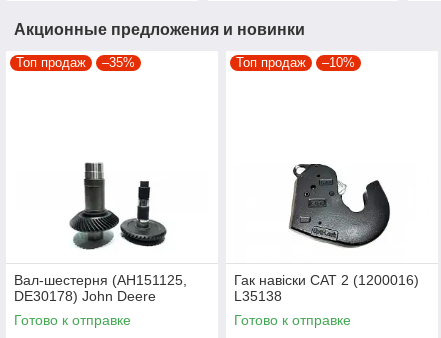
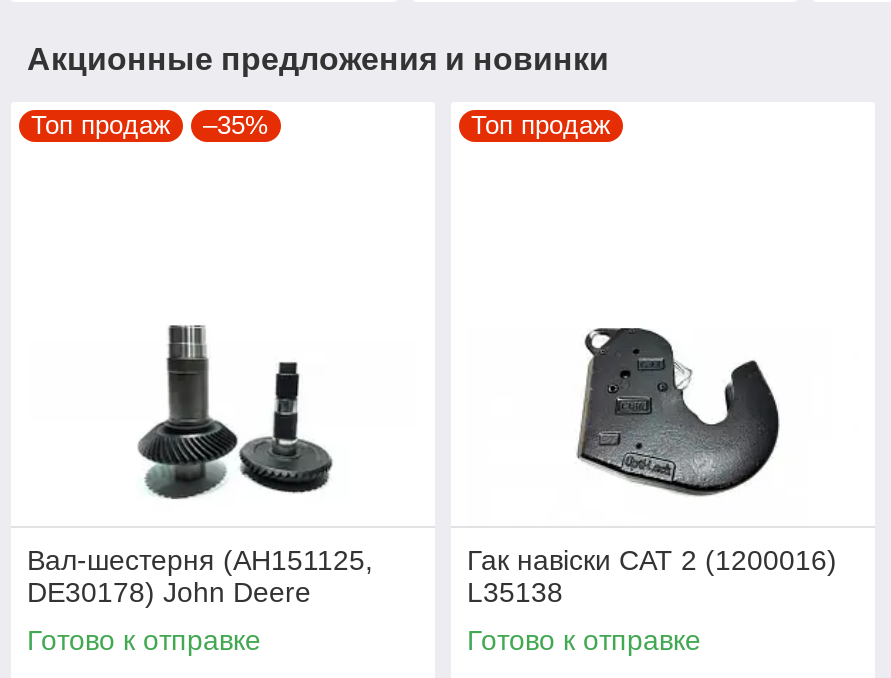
[322,55,355,70] –10% -> none

